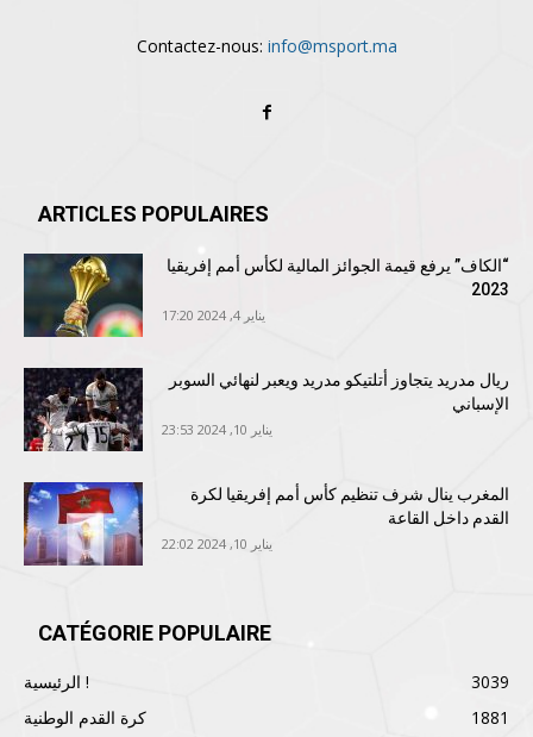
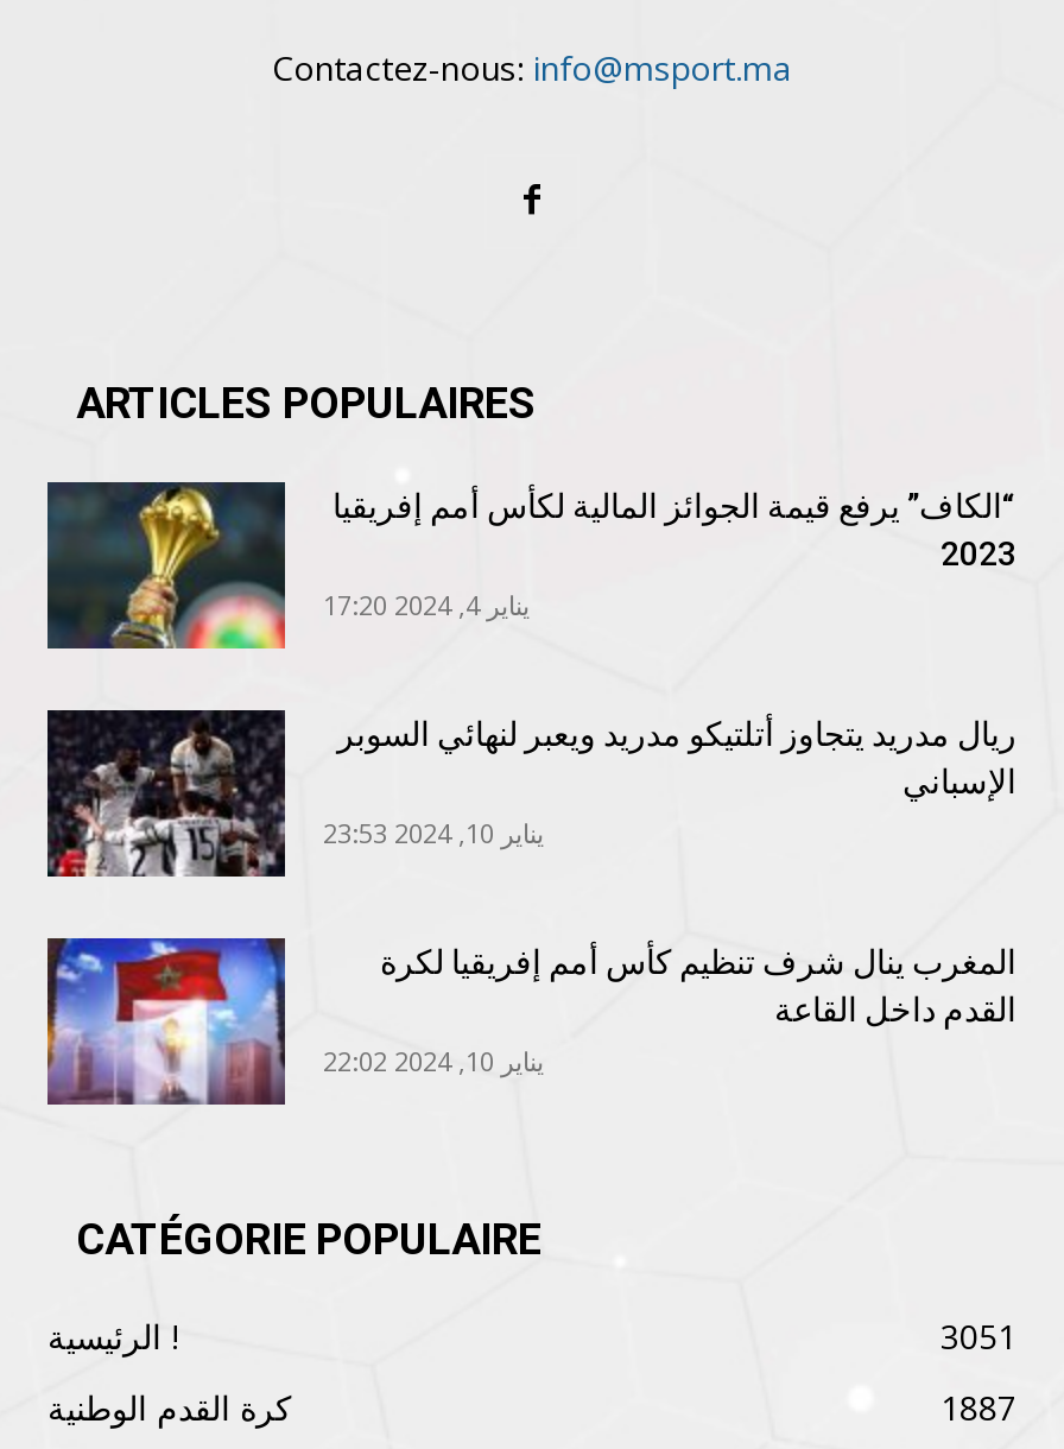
[471,670,509,692] 3039 -> [940,1315,1016,1360] 3051
[471,706,509,728] 1881 -> [940,1386,1016,1431] 1887

